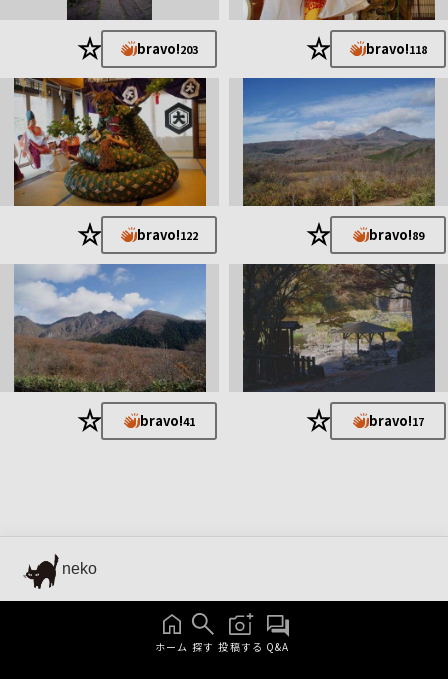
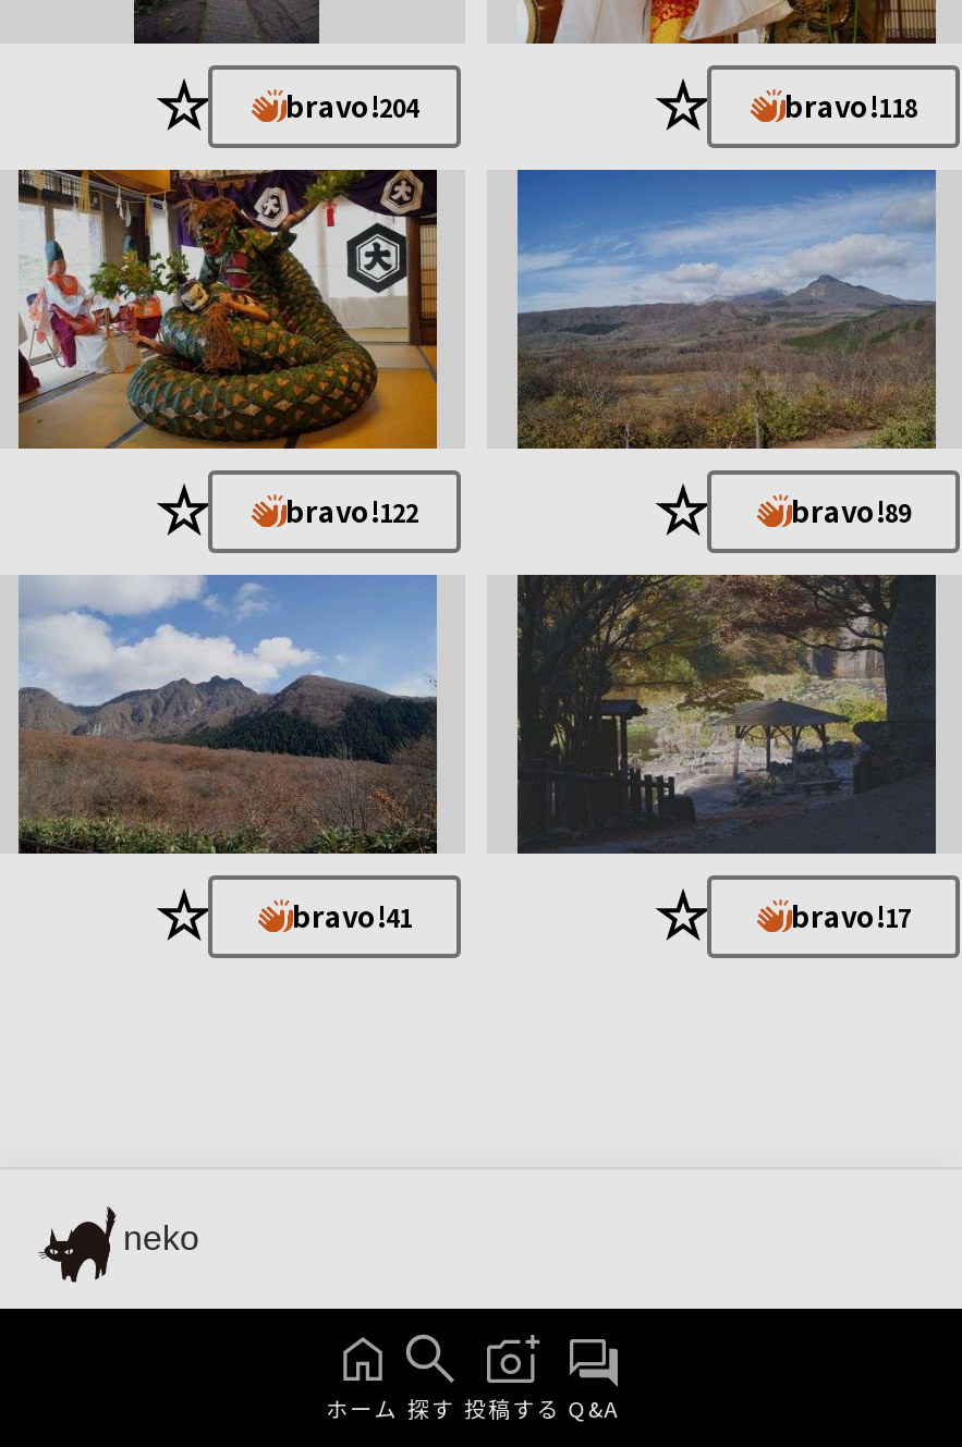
[136,39,197,58] bravo!203 -> [285,85,418,126] bravo!204

